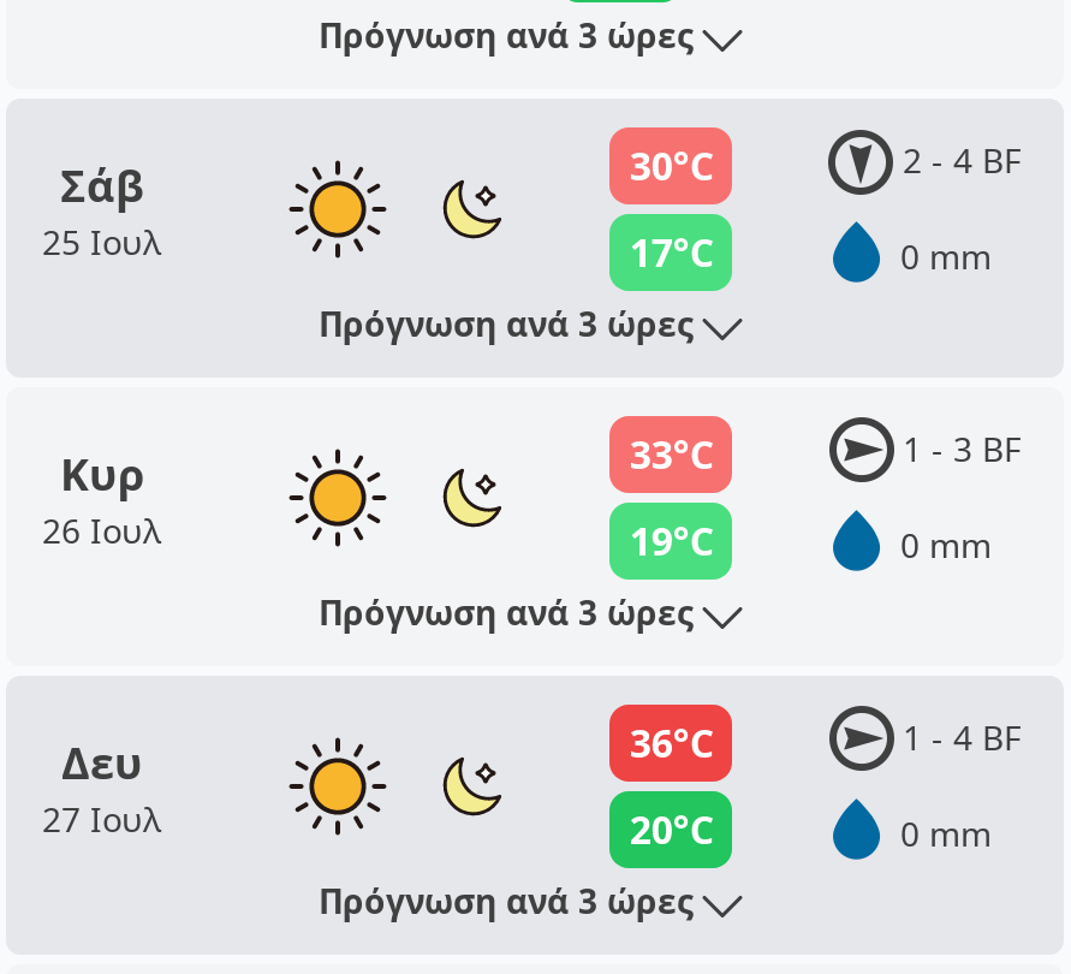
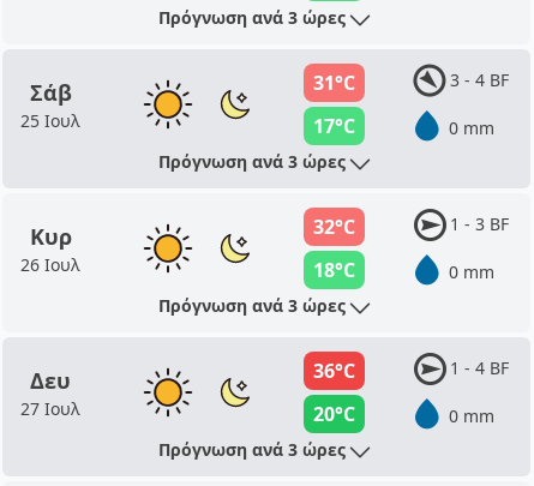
[629,139,714,192] 30°C -> [314,70,356,96] 31°C
[903,137,1021,183] 2 - 4 BF -> [450,68,509,91] 3 - 4 BF
[629,428,714,481] 33°C -> [314,214,356,240] 32°C
[629,515,714,568] 19°C -> [314,257,356,283] 18°C

